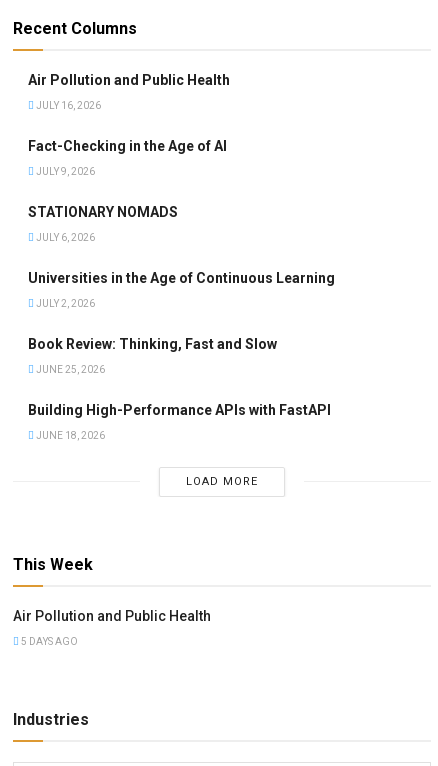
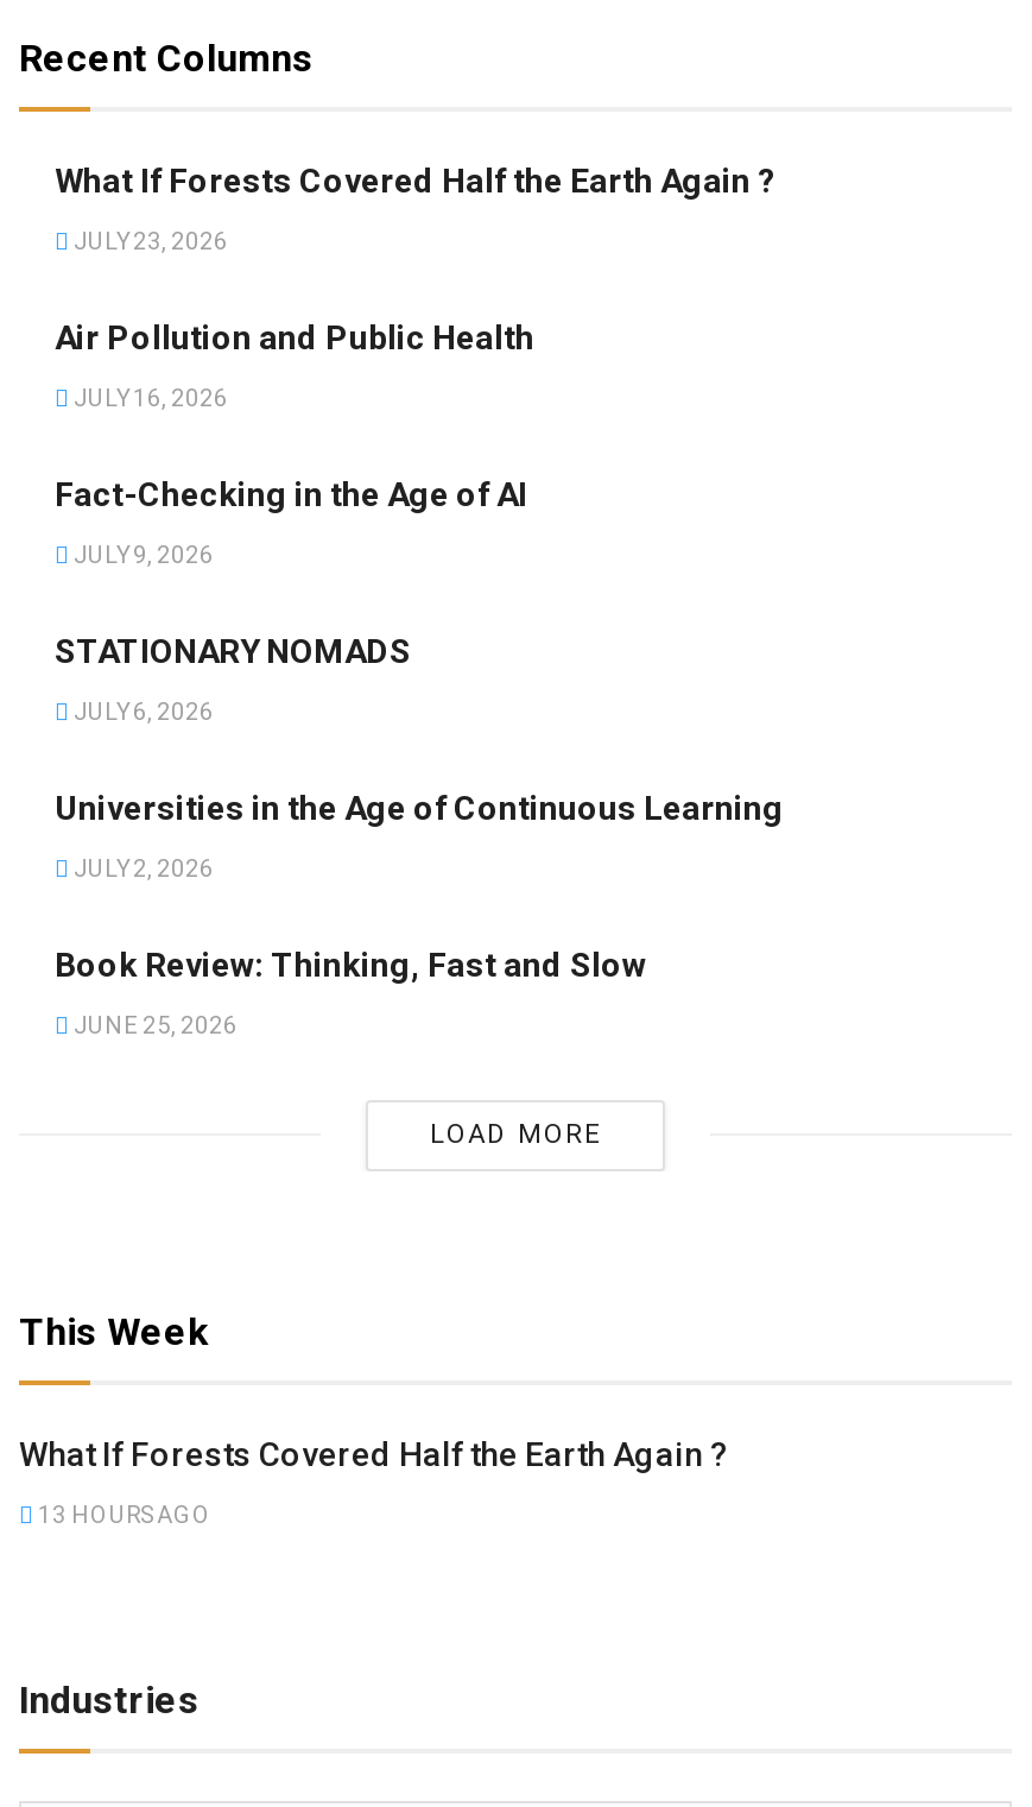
none -> [55,160,777,253] What If Forests Covered Half the Earth Again ? | JULY 23, 2026
moved [28,71,335,374] -> [55,317,784,1037]: Air Pollution and Public Health | JULY 16, 2026 | Fact-Checking in the Age of AI | ... | Book Review: Thinking, Fast and Slow | JUNE 25, 2026
[28,401,331,440] Building High-Performance APIs with FastAPI | JUNE 18, 2026 -> none
[13,607,211,623] Air Pollution and Public Health -> [19,1434,729,1472] What If Forests Covered Half the Earth Again ?
[19,635,78,646] 5 DAYS AGO -> [33,1500,211,1527] 13 HOURS AGO

